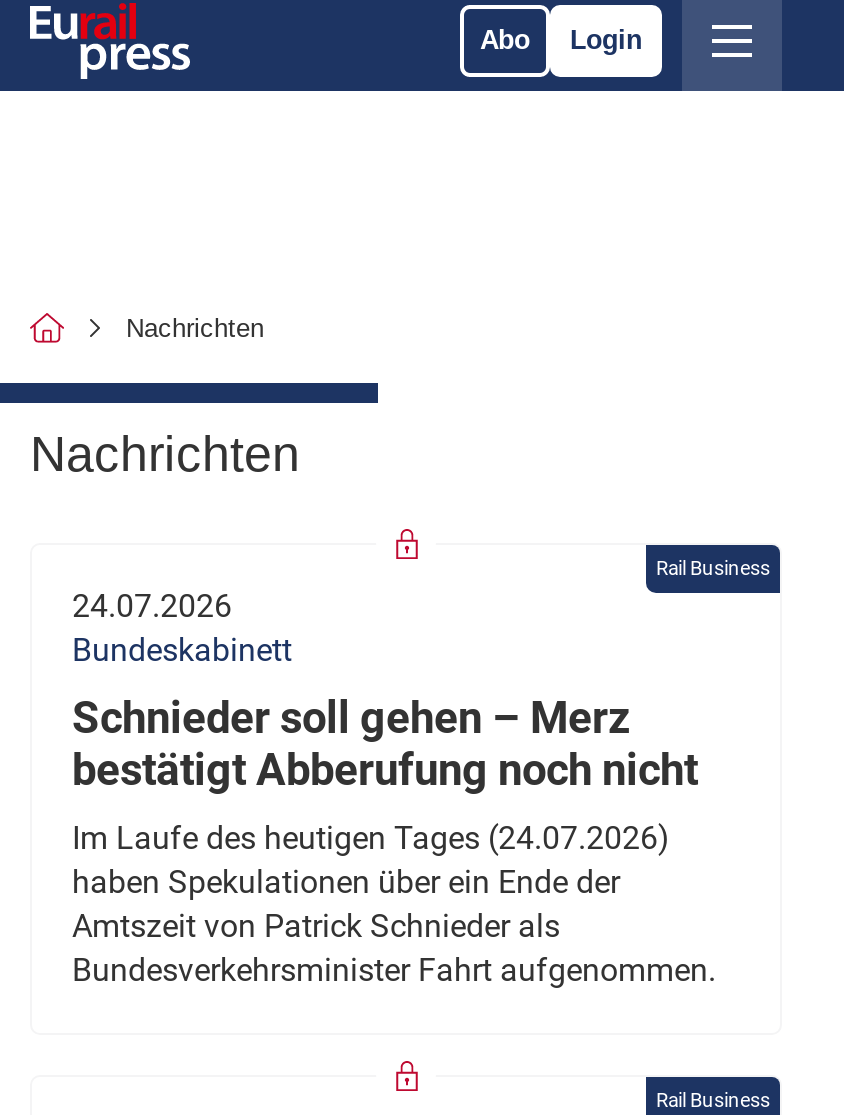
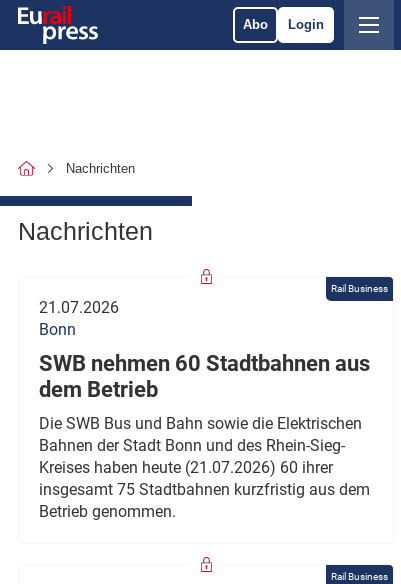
[72,587,292,669] 24.07.2026 | Bundeskabinett -> [39,298,119,339] 21.07.2026 | Bonn
[72,693,698,795] Schnieder soll gehen – Merz | bestätigt Abberufung noch nicht -> [39,351,370,402] SWB nehmen 60 Stadtbahnen aus | dem Betrieb
[72,819,716,989] Im Laufe des heutigen Tages (24.07.2026) | haben Spekulationen über ein Ende der | Amtszeit von Patrick Schnieder als | Bundesverkehrsminister Fahrt aufgenommen. -> [39,414,370,521] Die SWB Bus und Bahn sowie die Elektrischen | Bahnen der Stadt Bonn und des Rhein-Sieg- | Kreises haben heute (21.07.2026) 60 ihrer | insgesamt 75 Stadtbahnen kurzfristig aus dem | Betrieb genommen.

